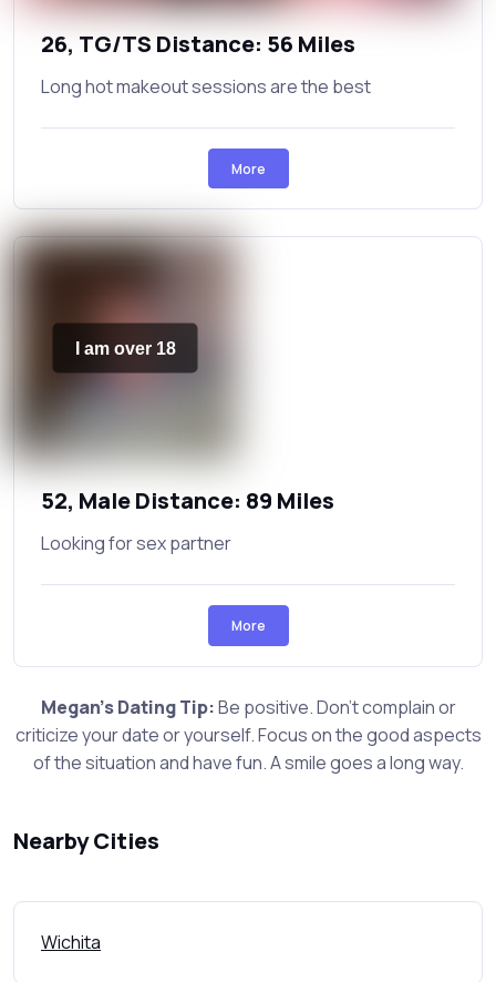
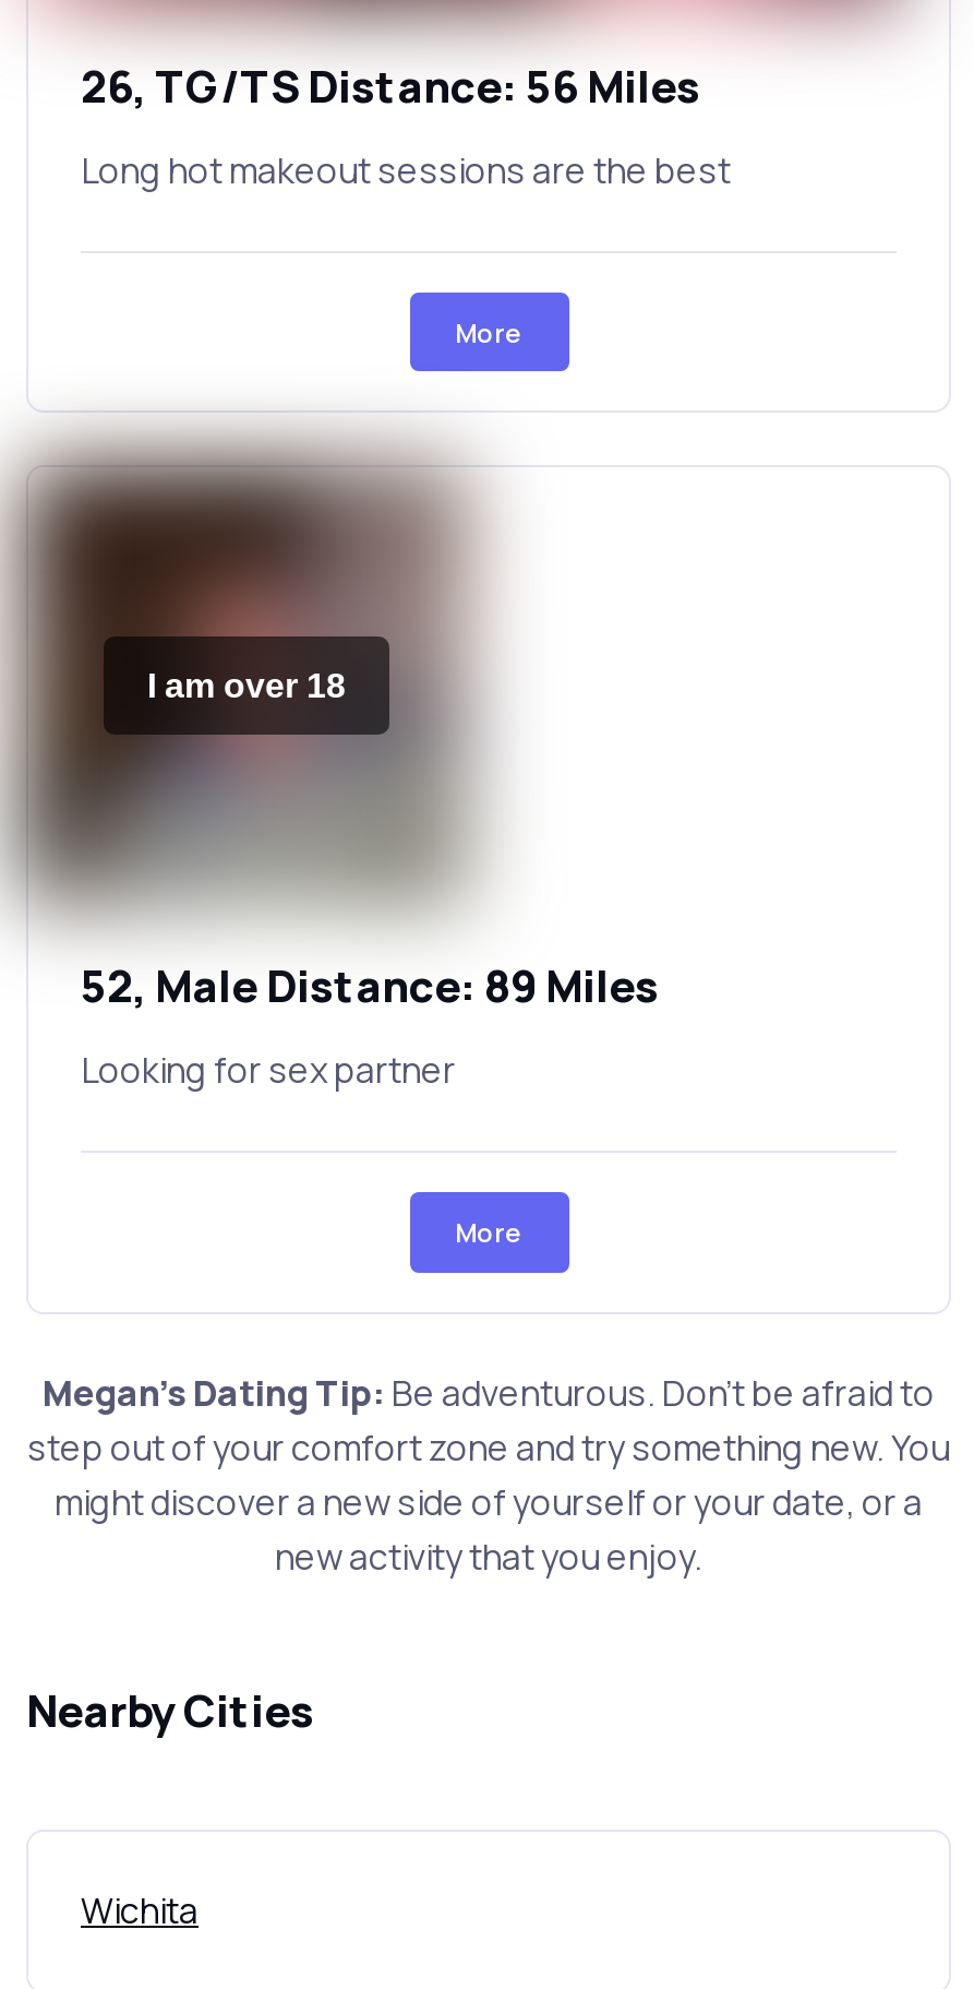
[15,694,481,774] Megan's Dating Tip: Be positive. Don't complain or | criticize your date or yourself. Focus on the good aspects | of the situation and have fun. A smile goes a long way. -> [27,1368,950,1580] Megan's Dating Tip: Be adventurous. Don't be afraid to | step out of your comfort zone and try something new. You | might discover a new side of yourself or your date, or a | new activity that you enjoy.

